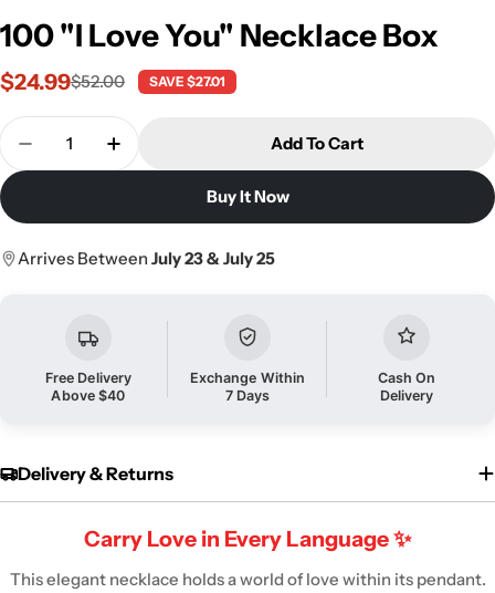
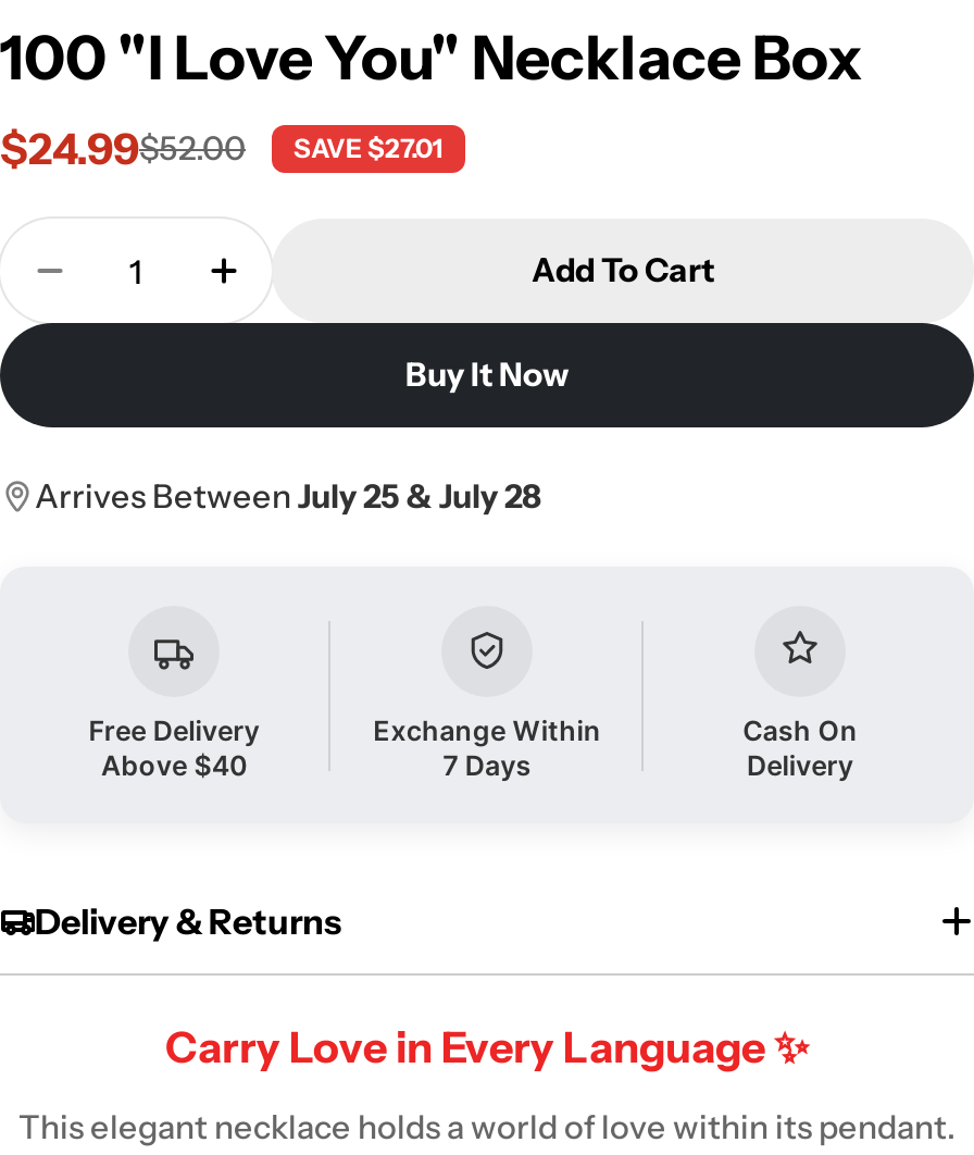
[18,247,275,268] Arrives Between July 23 & July 25 -> [35,475,541,517] Arrives Between July 25 & July 28

